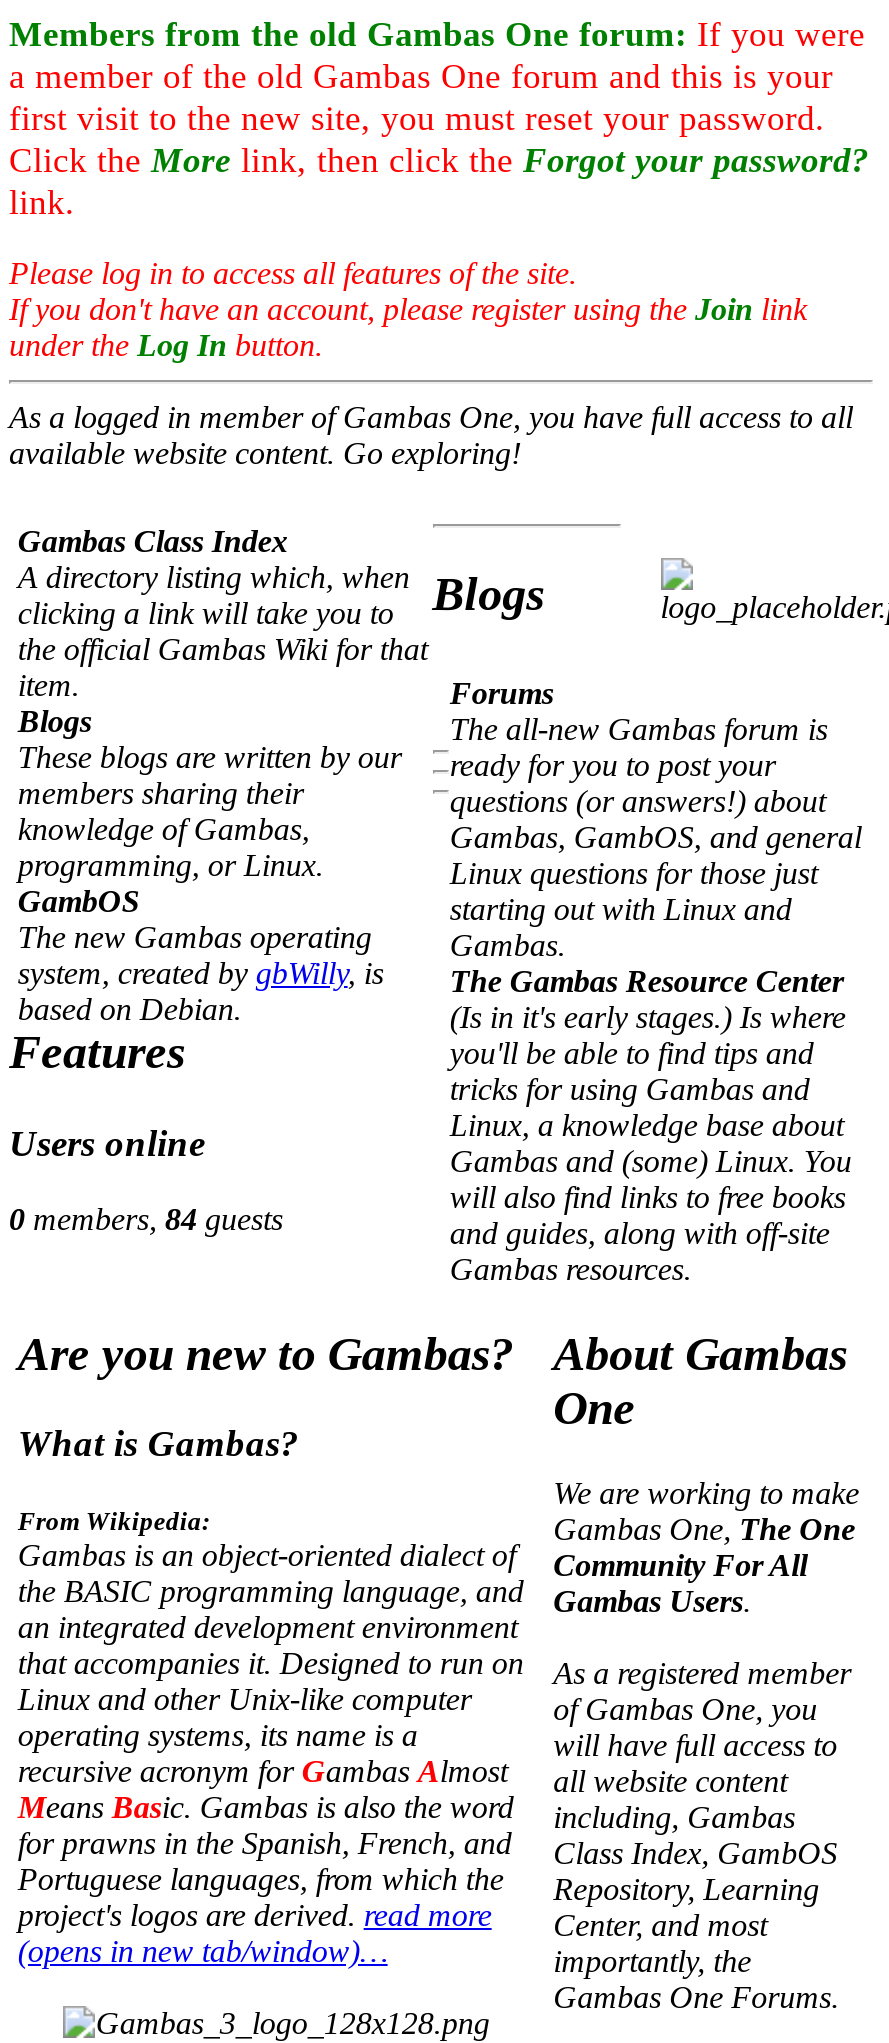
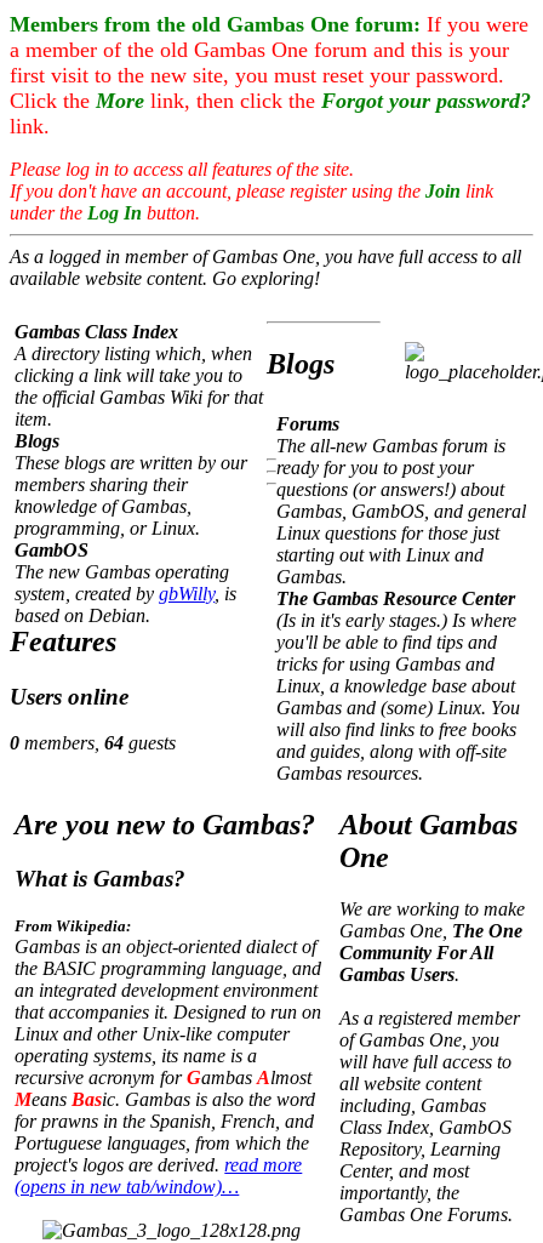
[9,1203,283,1237] 0 members, 84 guests -> [10,733,176,753] 0 members, 64 guests

